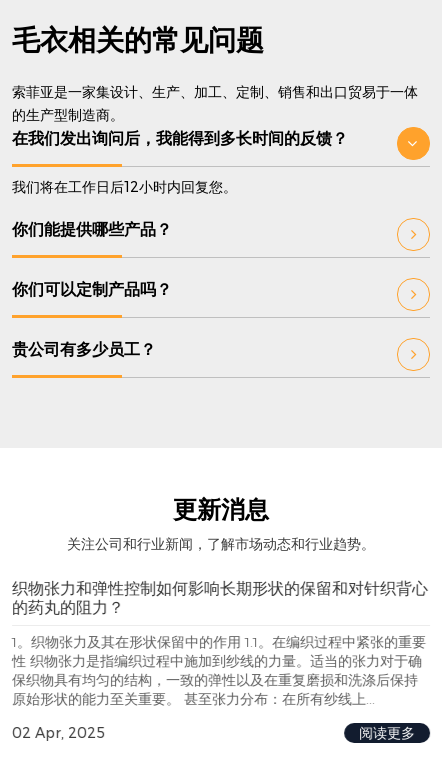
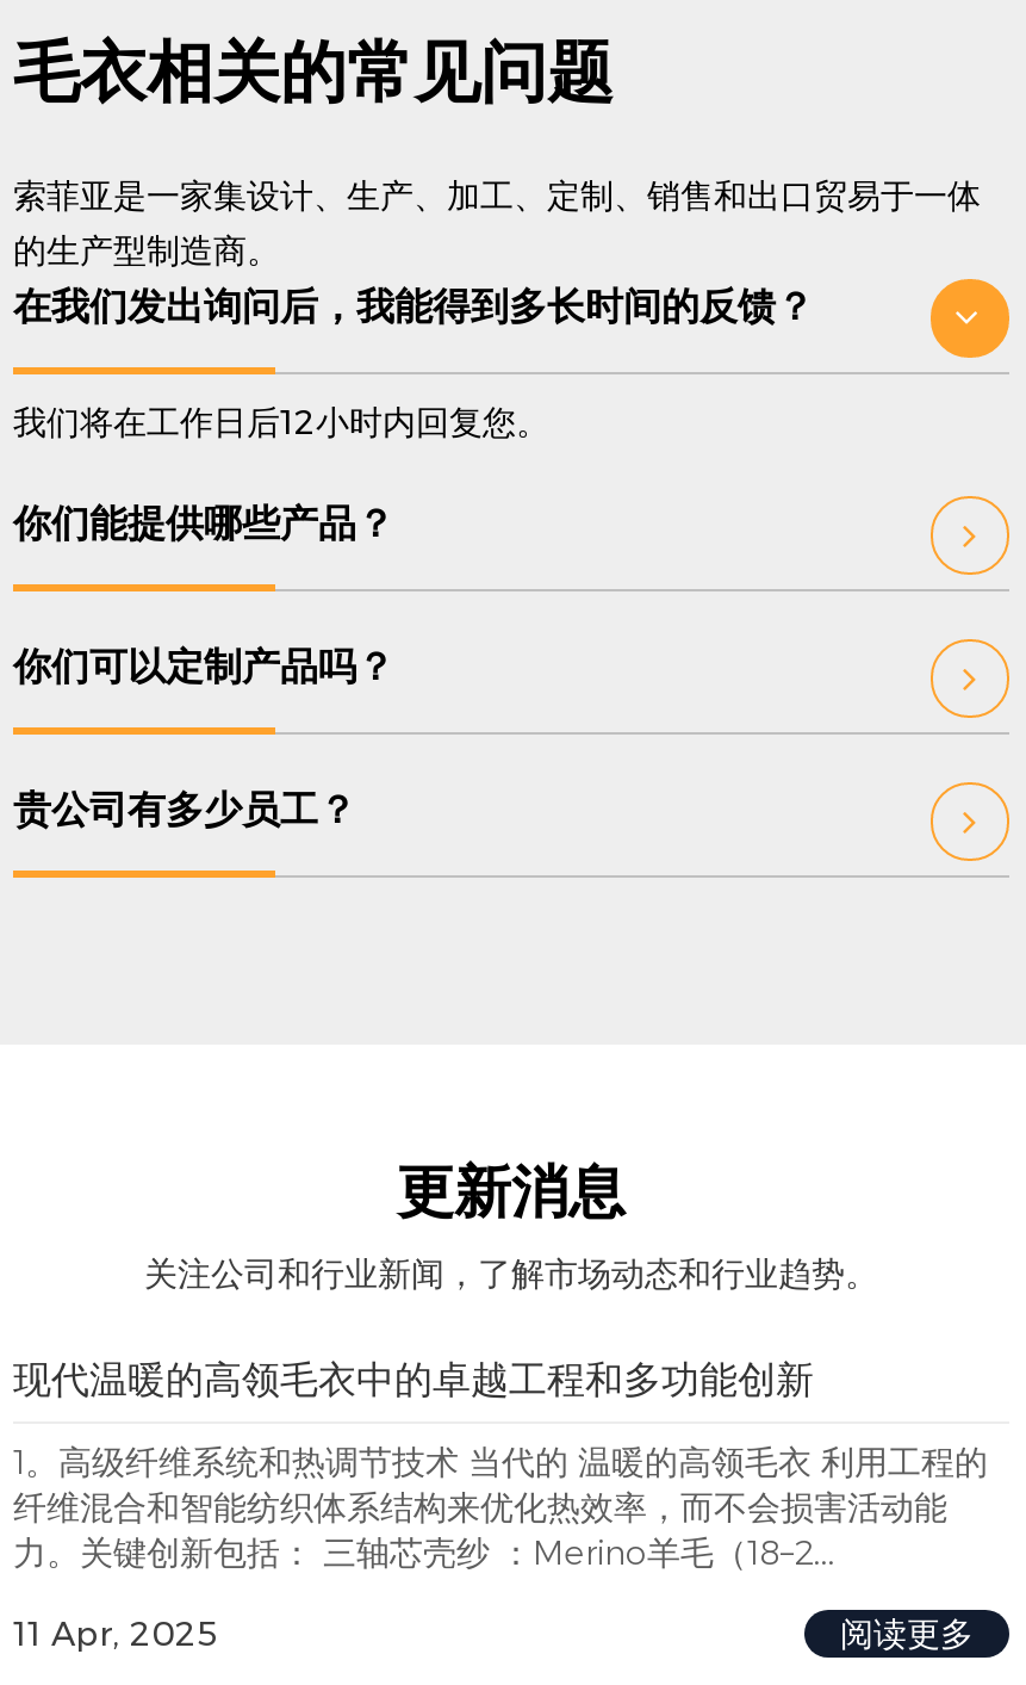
[12,579,428,617] 织物张力和弹性控制如何影响长期形状的保留和对针织背心 | 的药丸的阻力？ -> [13,1357,814,1402] 现代温暖的高领毛衣中的卓越工程和多功能创新
[12,633,426,708] 1。织物张力及其在形状保留中的作用 1.1。在编织过程中紧张的重要 | 性 织物张力是指编织过程中施加到纱线的力量。适当的张力对于确 | 保织物具有均匀的结构，一致的弹性以及在重复磨损和洗涤后保持 | 原始形状的能力至关重要。 甚至张力分布：在所有纱线上... -> [13,1440,988,1574] 1。高级纤维系统和热调节技术 当代的 温暖的高领毛衣 利用工程的 | 纤维混合和智能纺织体系结构来优化热效率，而不会损害活动能 | 力。关键创新包括： 三轴芯壳纱 ：Merino羊毛（18–2...
[12,724,105,742] 02 Apr, 2025 -> [13,1612,218,1655] 11 Apr, 2025

